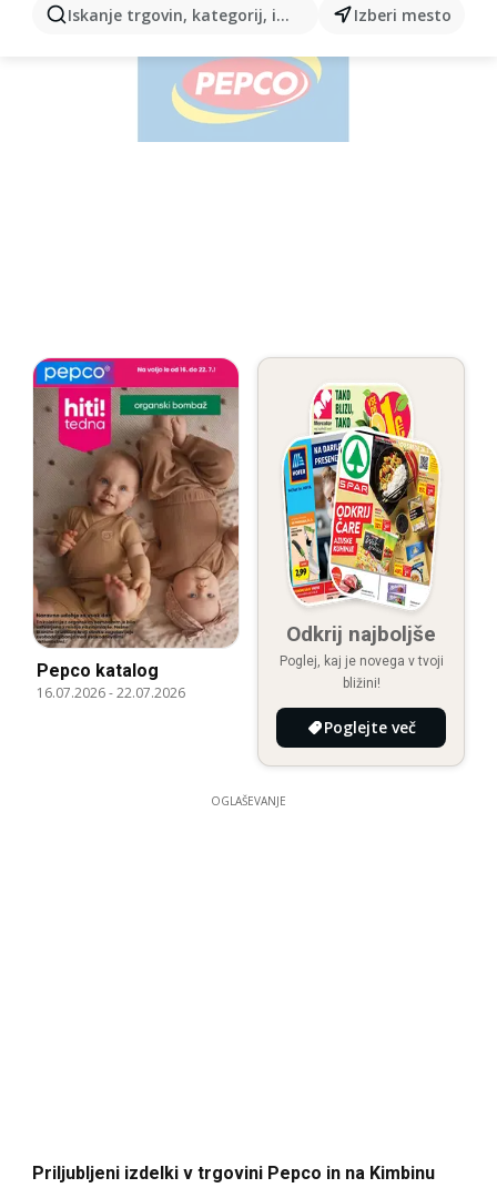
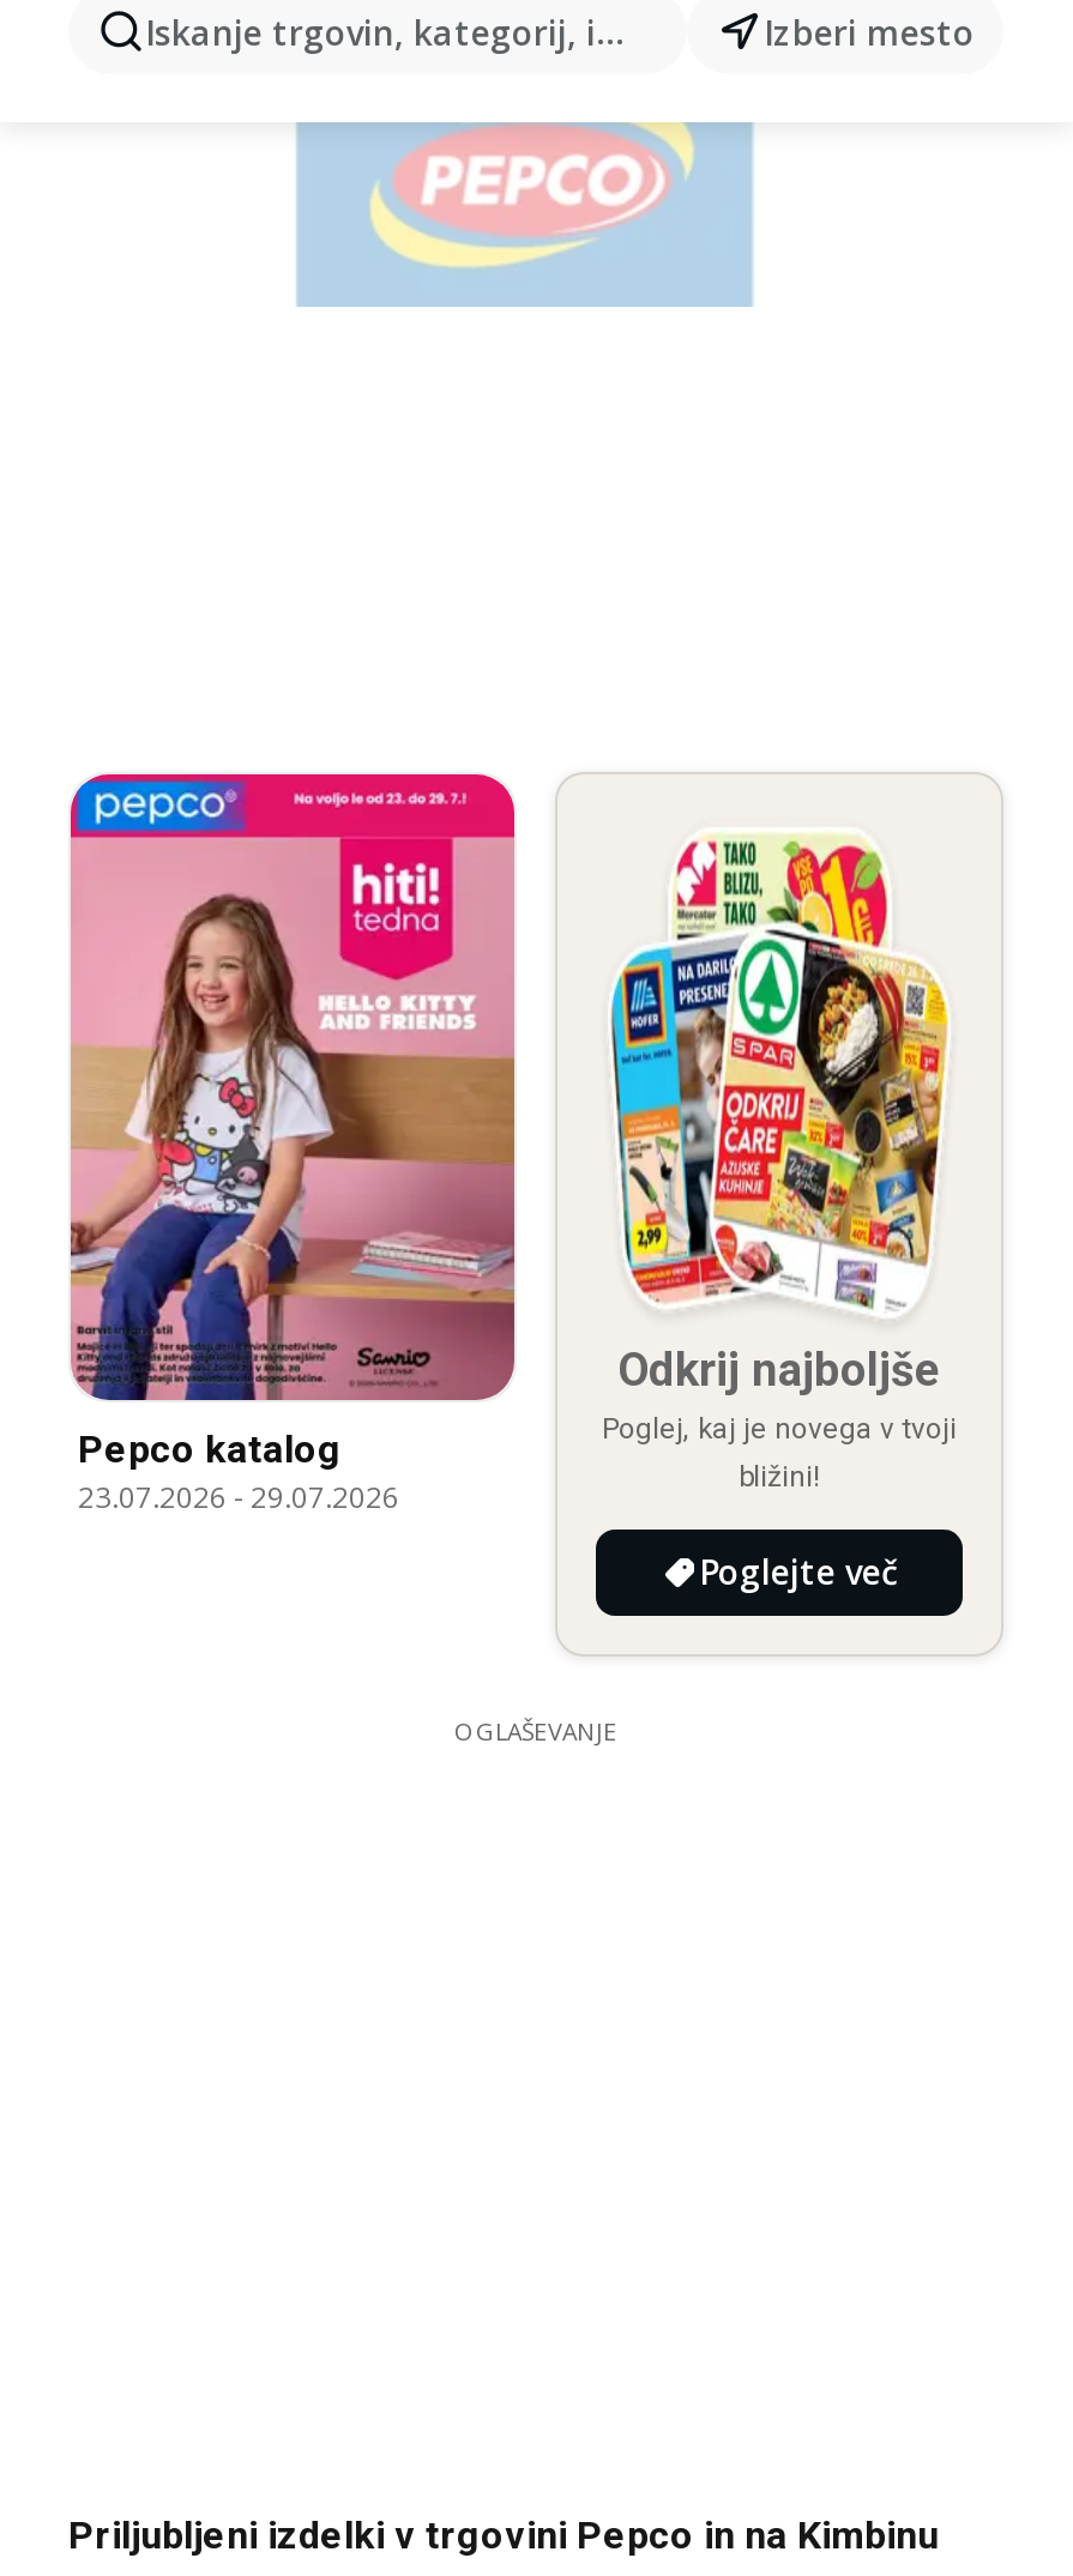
[32,386,239,702] [image] | 16.07.2026 - 22.07.2026 -> [68,834,514,1518] [image] | 23.07.2026 - 29.07.2026

